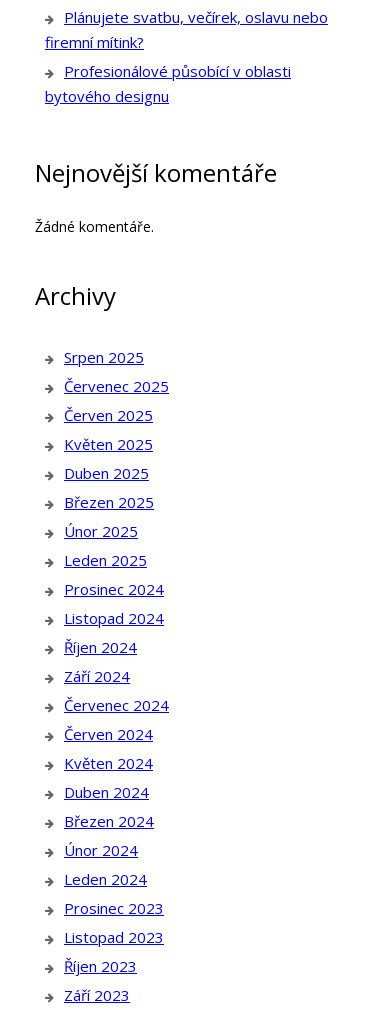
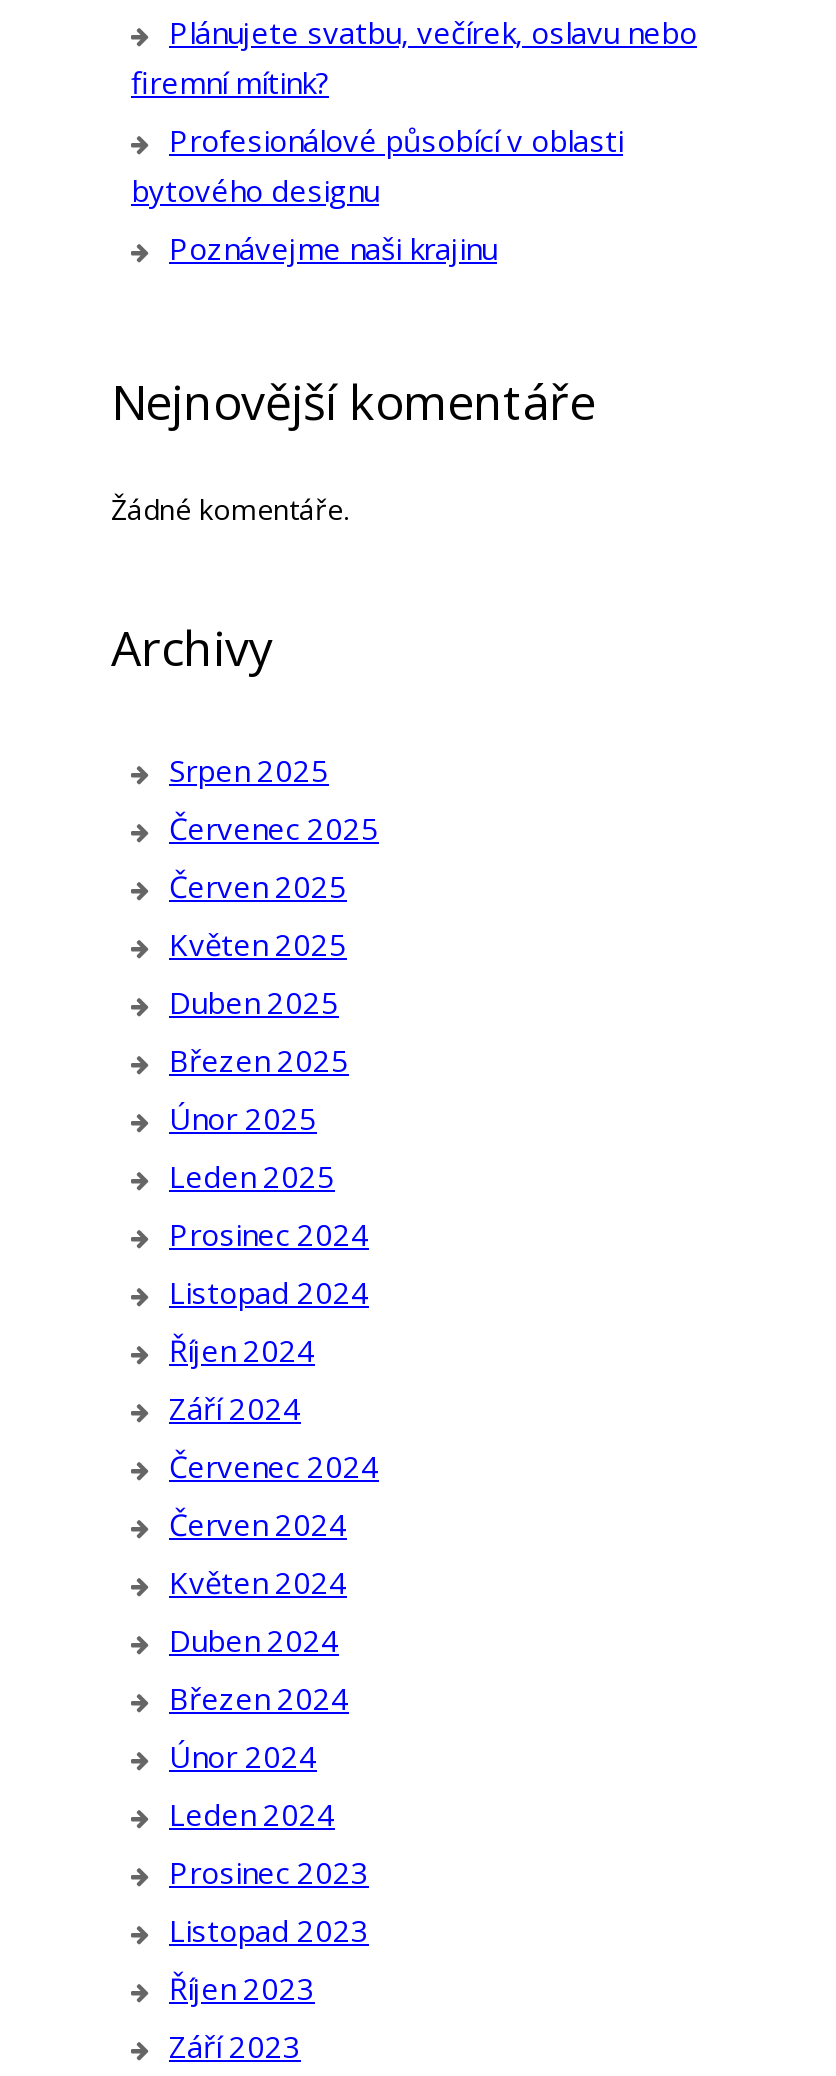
none -> [169,228,497,268] Poznávejme naši krajinu

